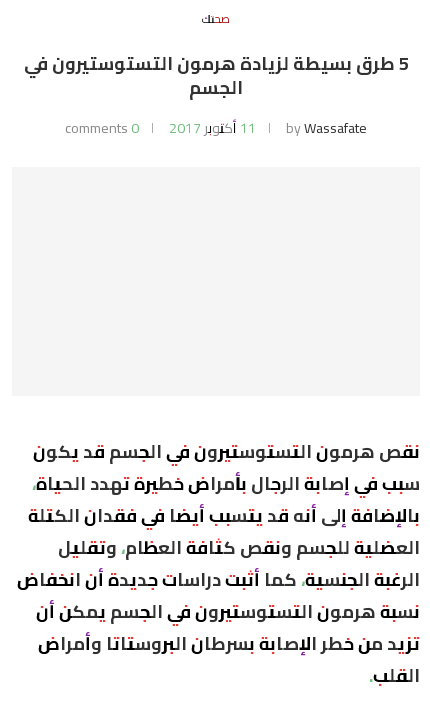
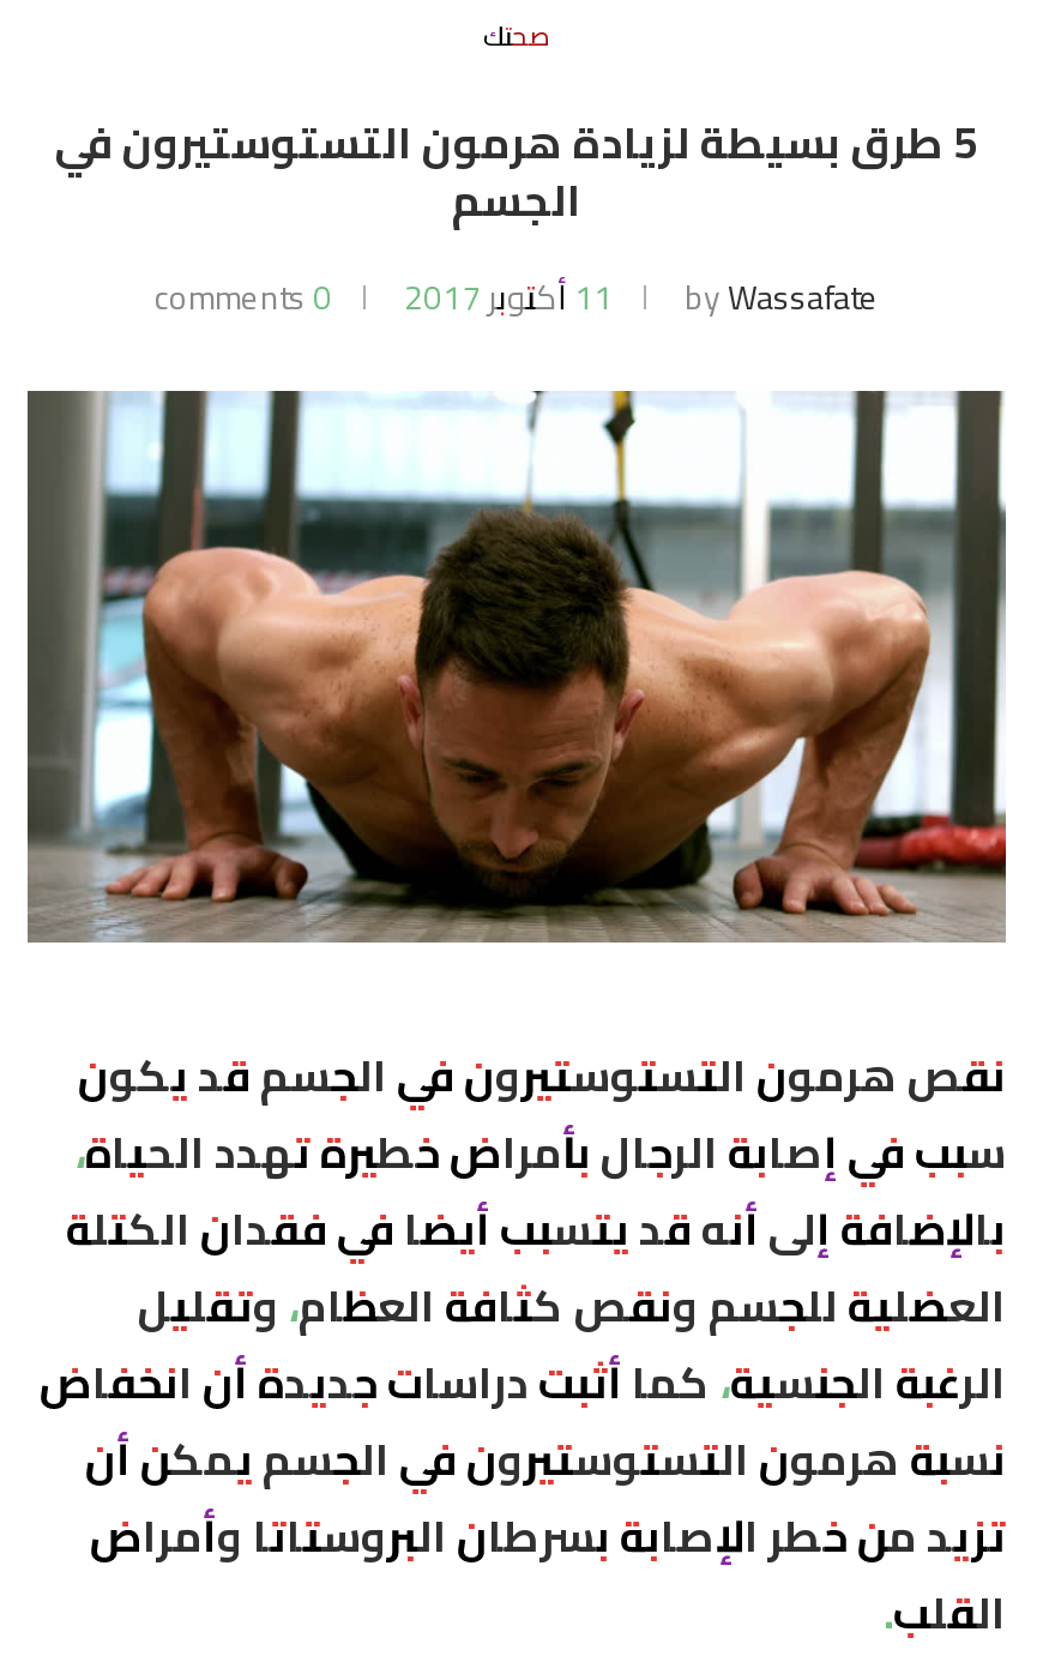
none -> [25,389,1008,945] [image]

